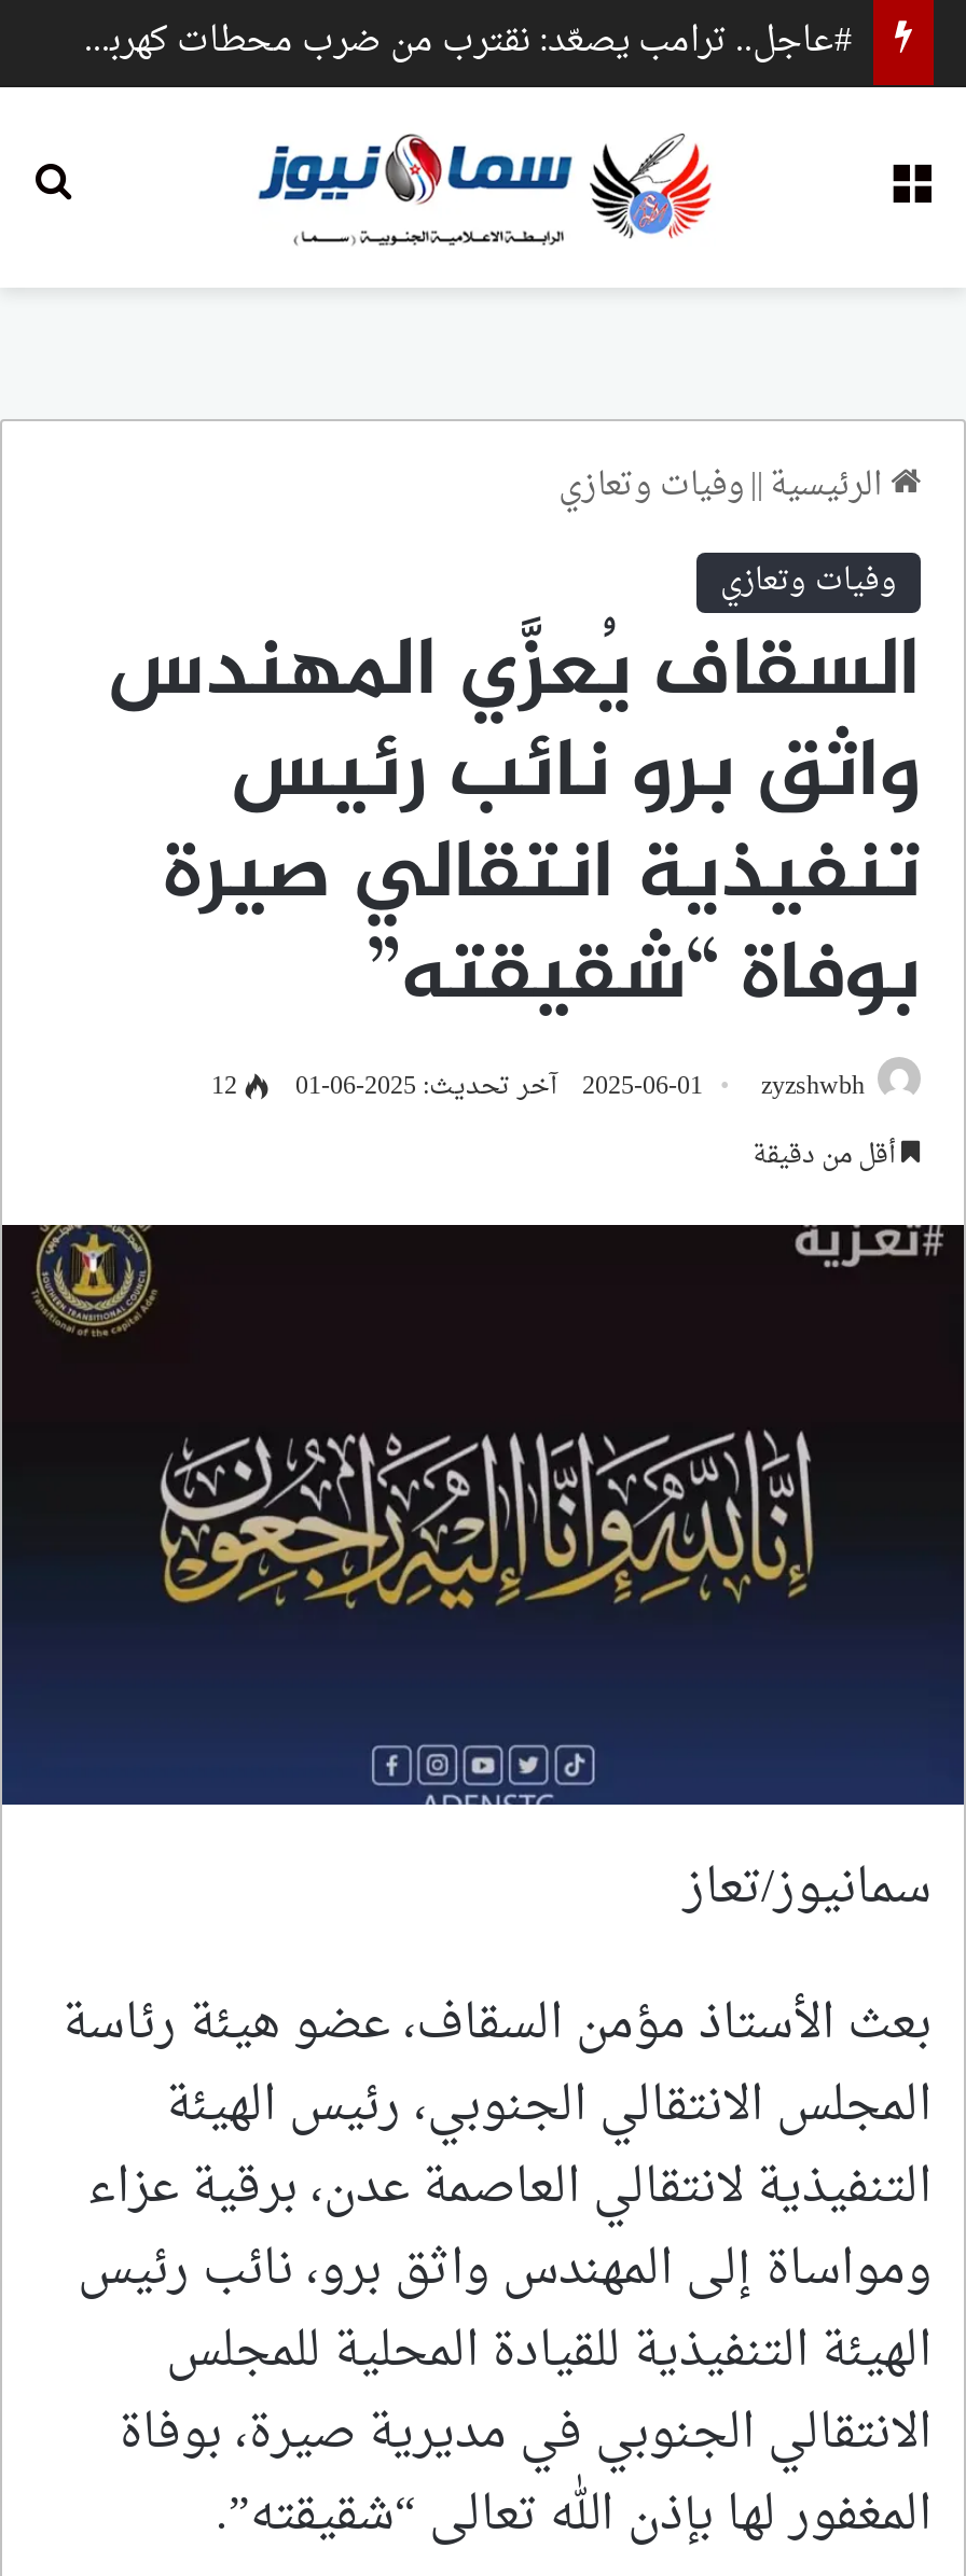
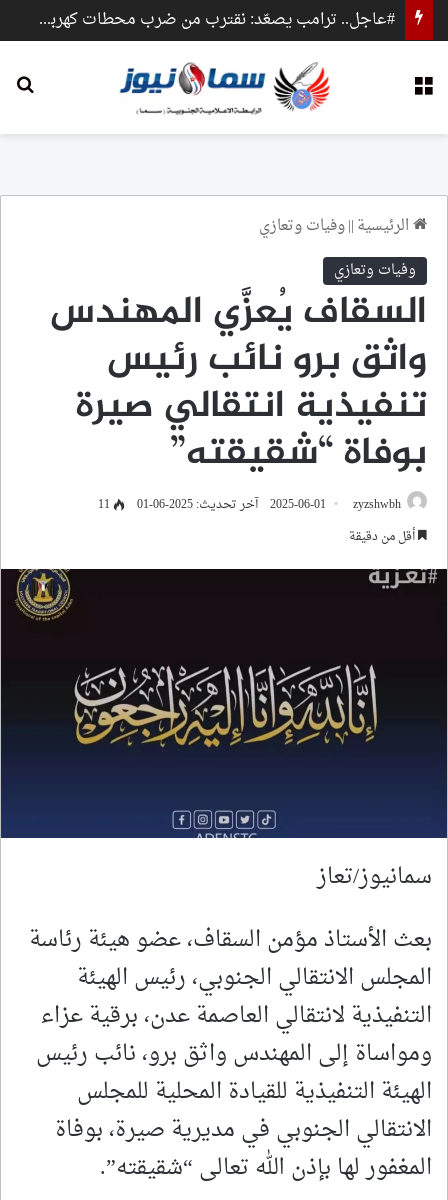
[211,1063,237,1111] 12 -> [98,494,110,516] 11

